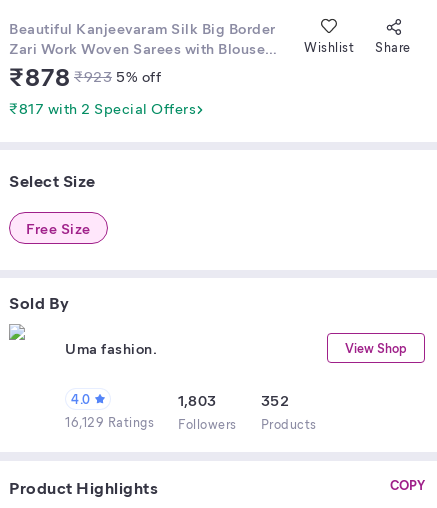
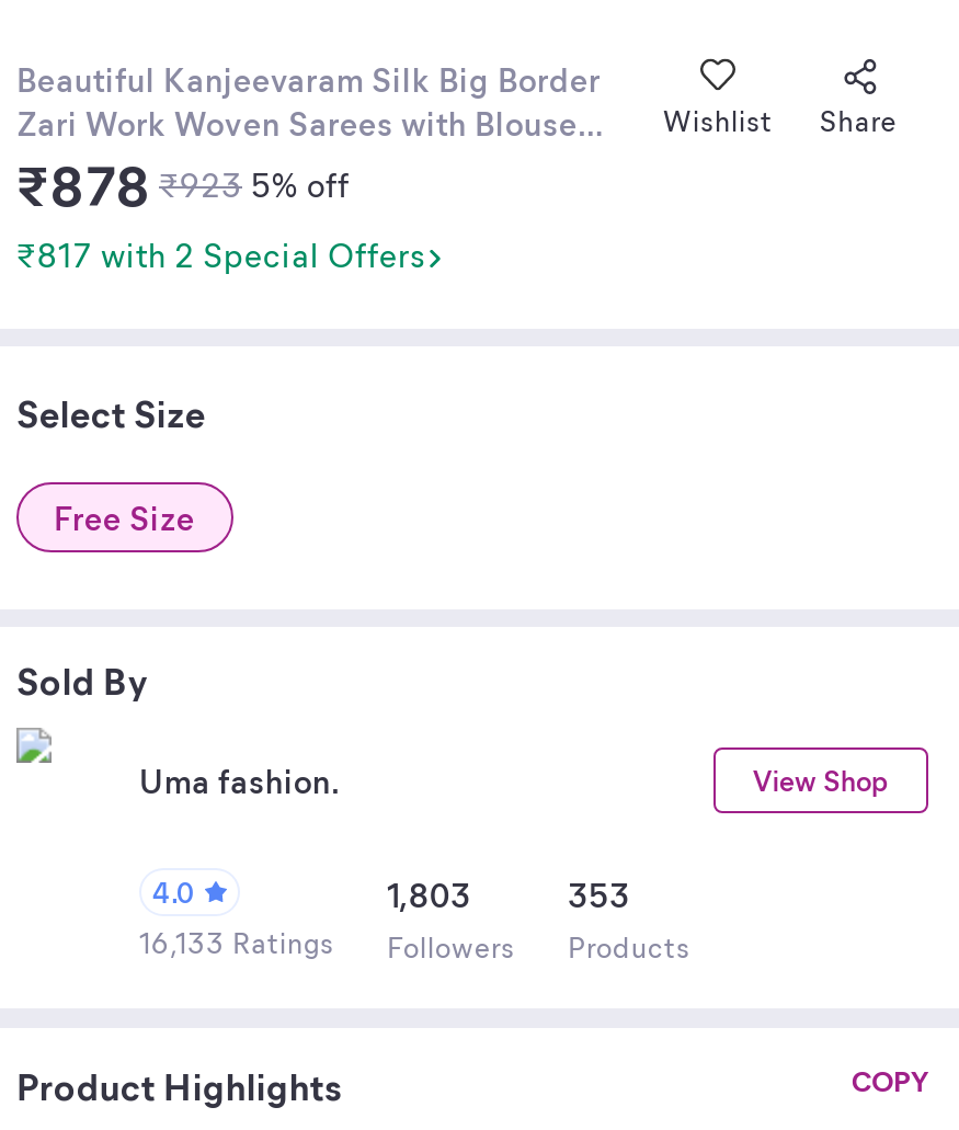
[260,390,289,410] 352 -> [568,872,630,916] 353
[65,413,316,432] 16,129 Ratings Followers Products -> [139,923,690,965] 16,133 Ratings Followers Products

